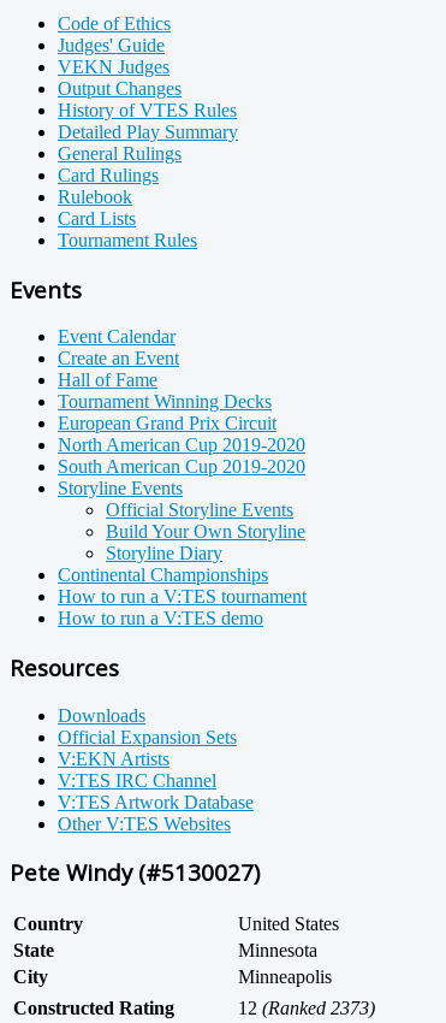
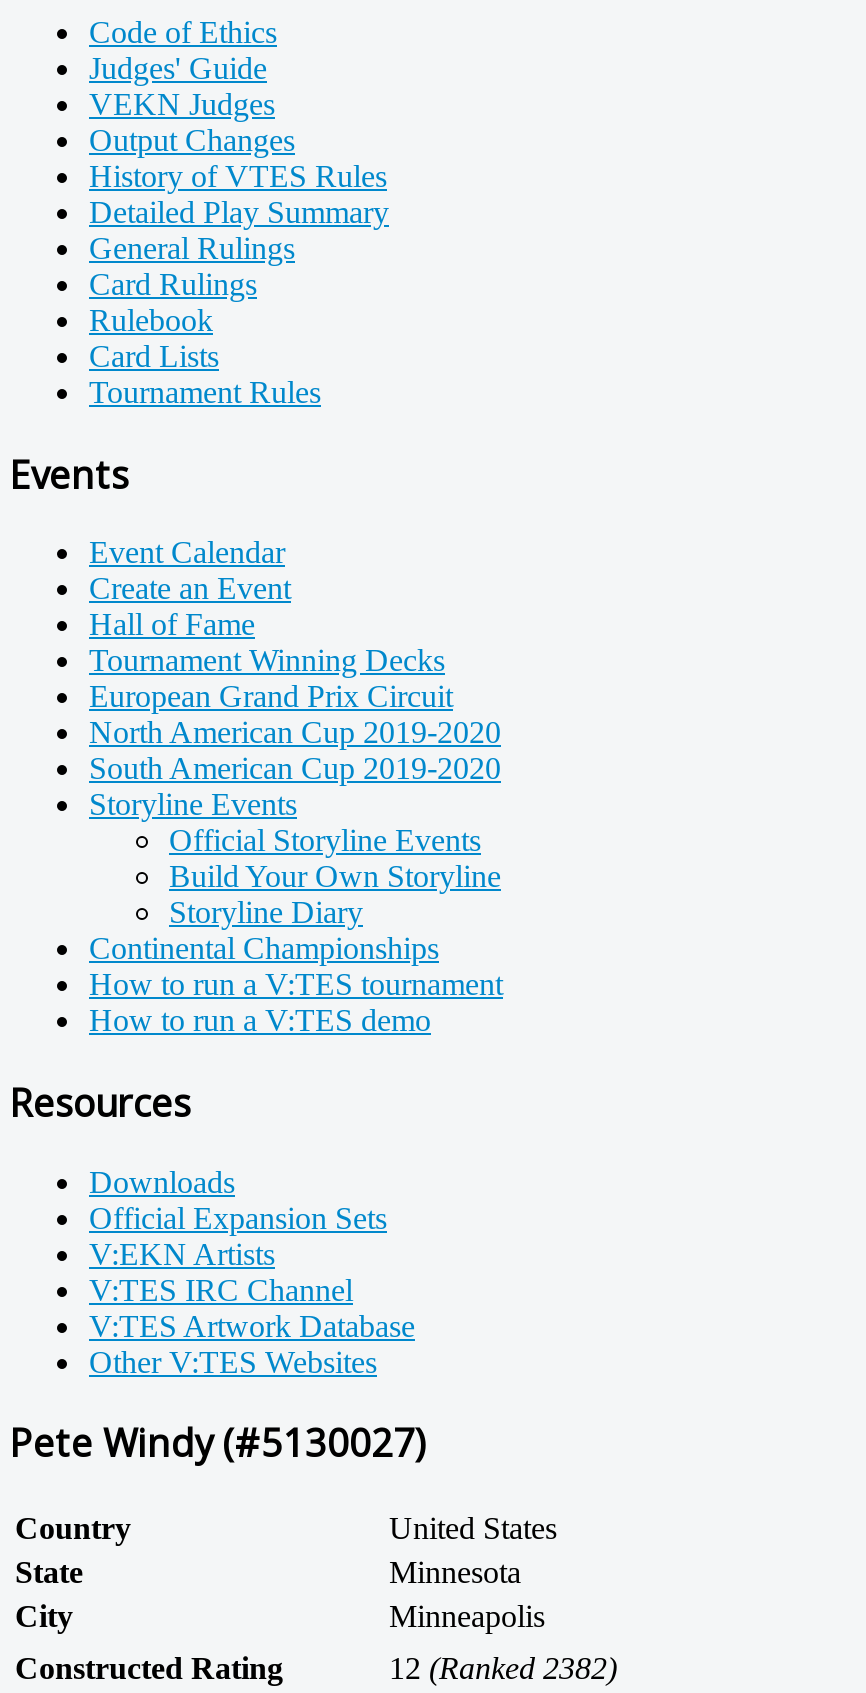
[238,998,375,1018] 12 (Ranked 2373) -> [389,1651,617,1685] 12 (Ranked 2382)

